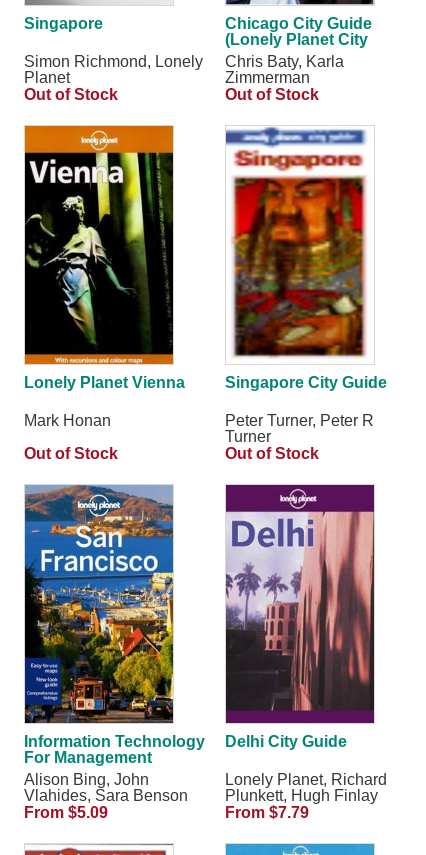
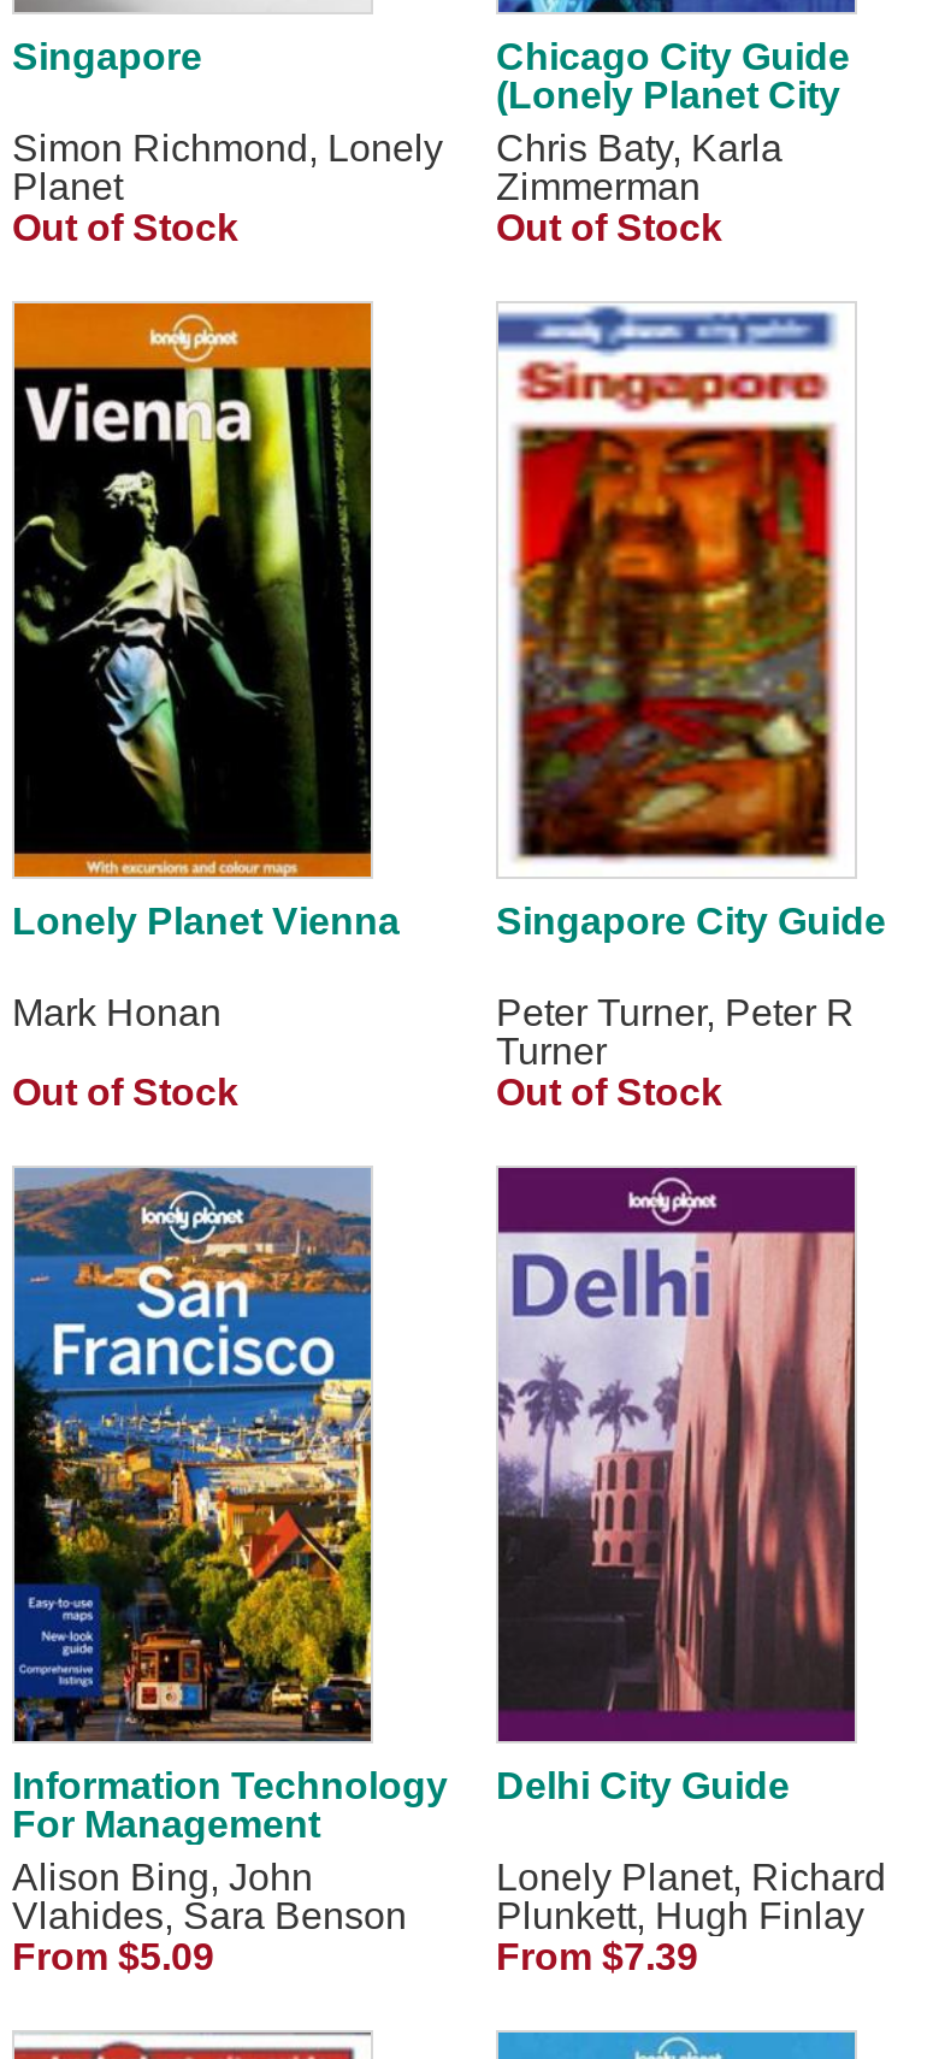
[225,804,309,821] From $7.79 -> [496,1937,698,1978] From $7.39

